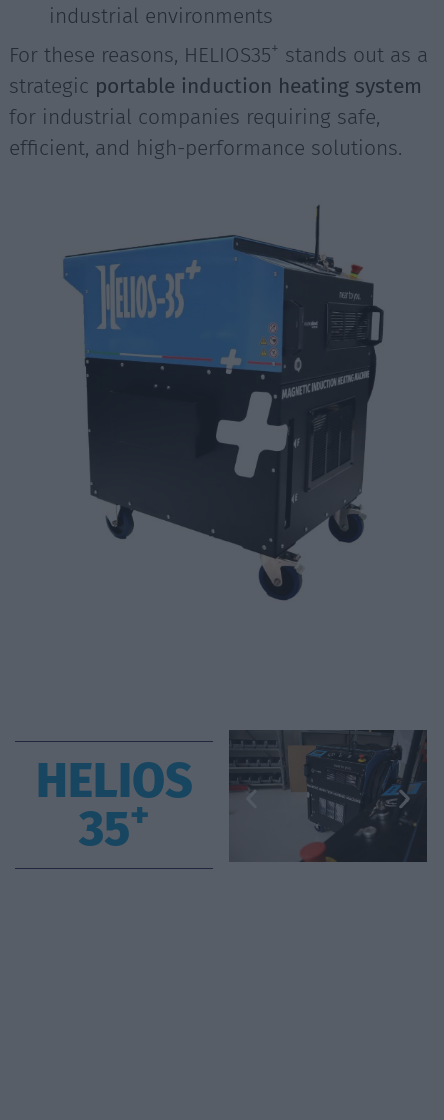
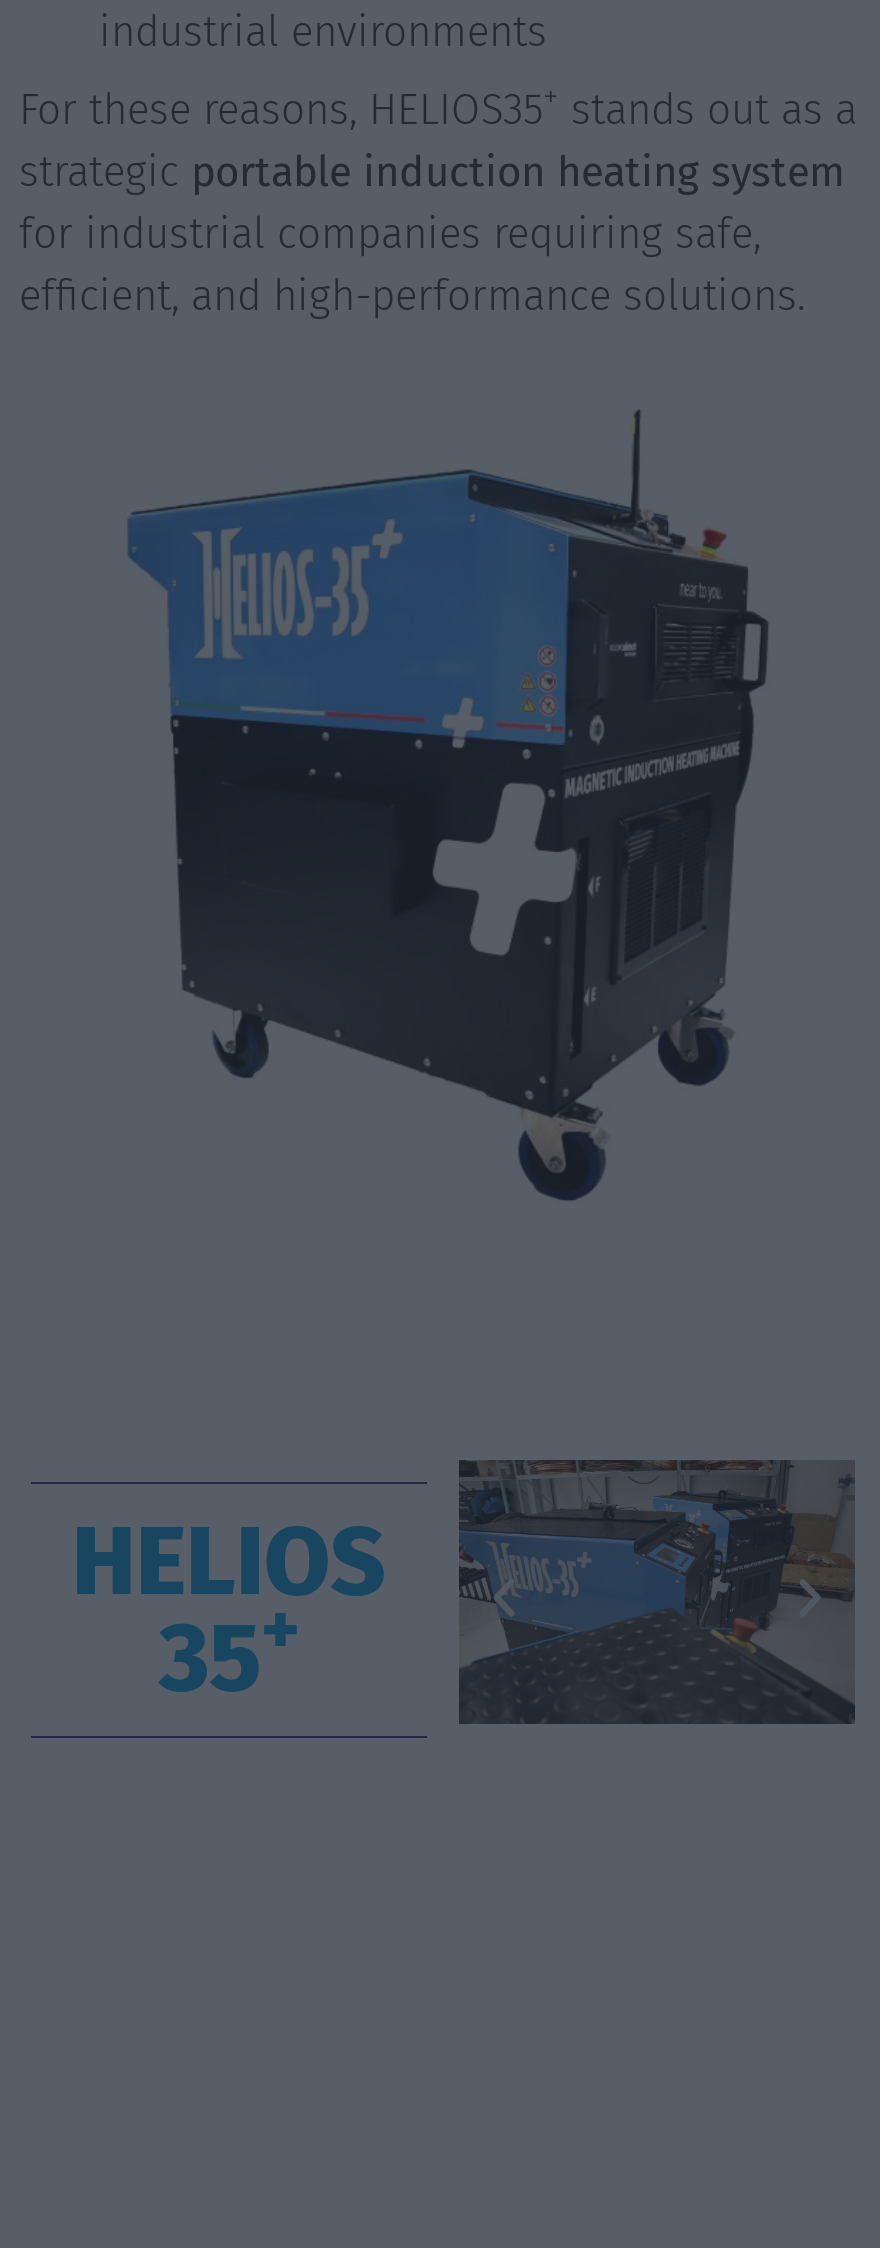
[229,730,427,862] [image] -> [459,1460,855,1724] [image]

